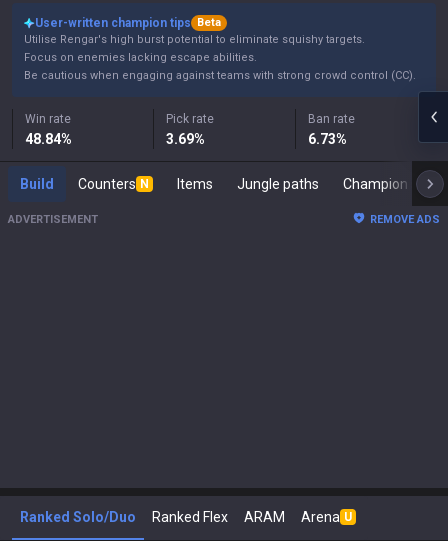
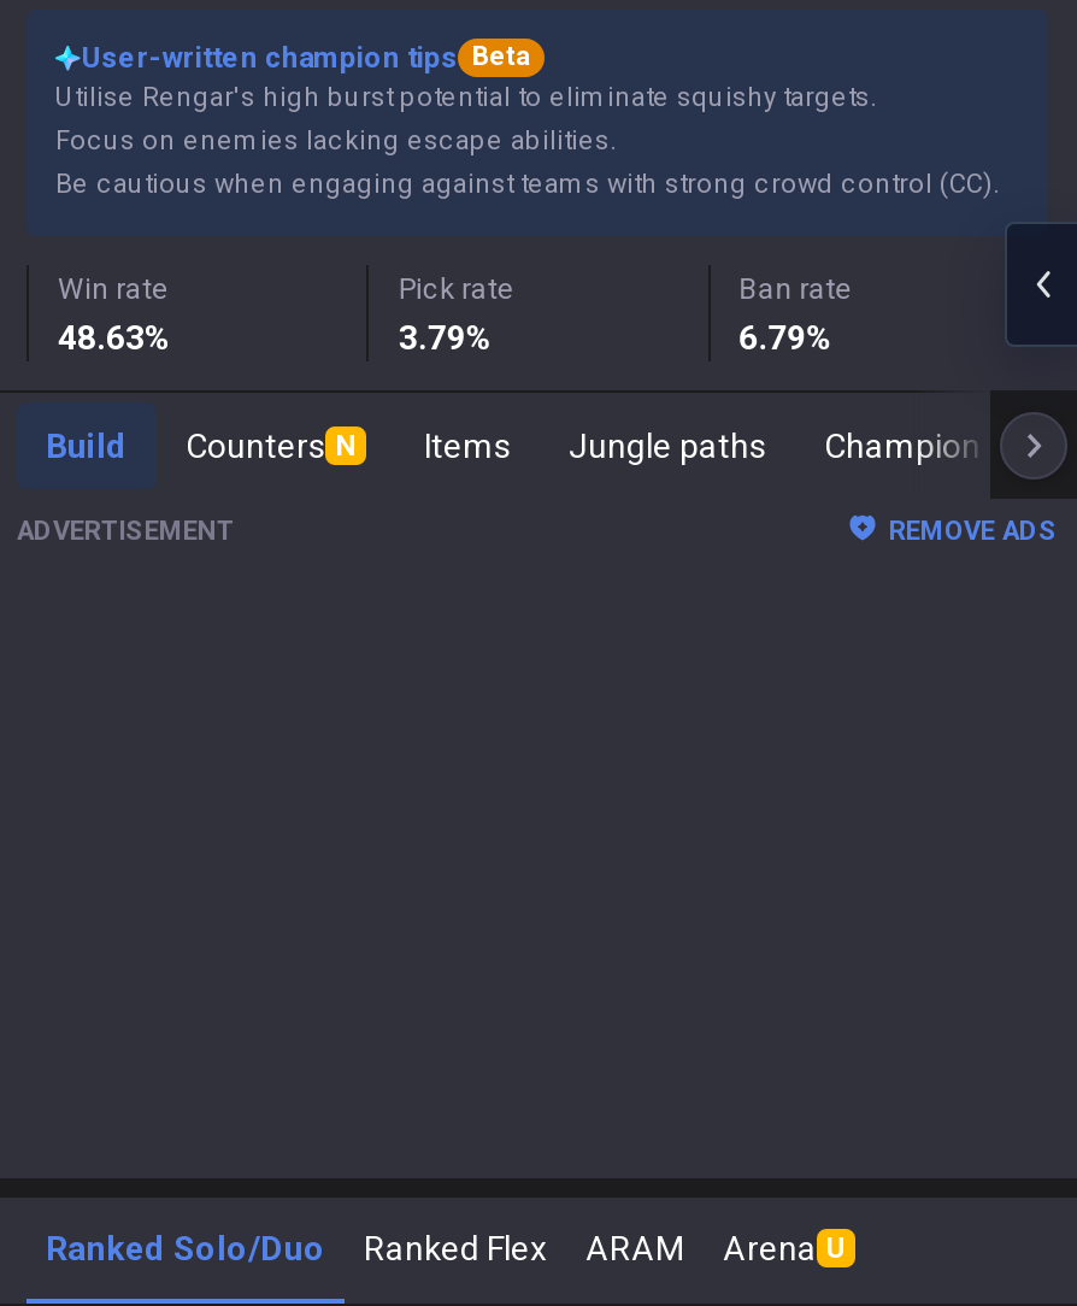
[25,131,72,147] 48.84% -> [58,318,171,357] 48.63%
[166,131,205,147] 3.69% -> [398,318,492,357] 3.79%
[308,131,347,147] 6.73% -> [739,318,833,357] 6.79%

